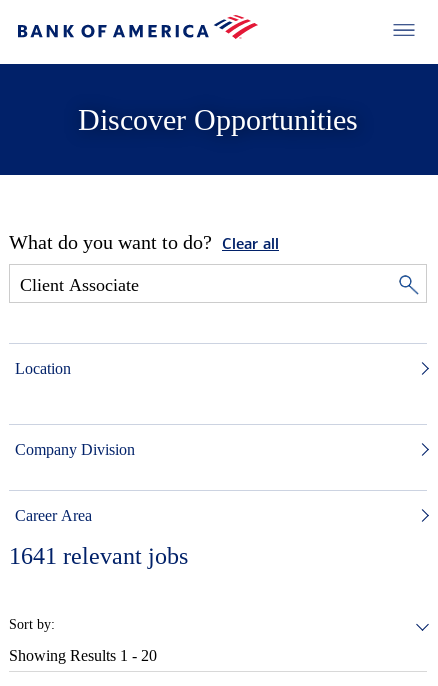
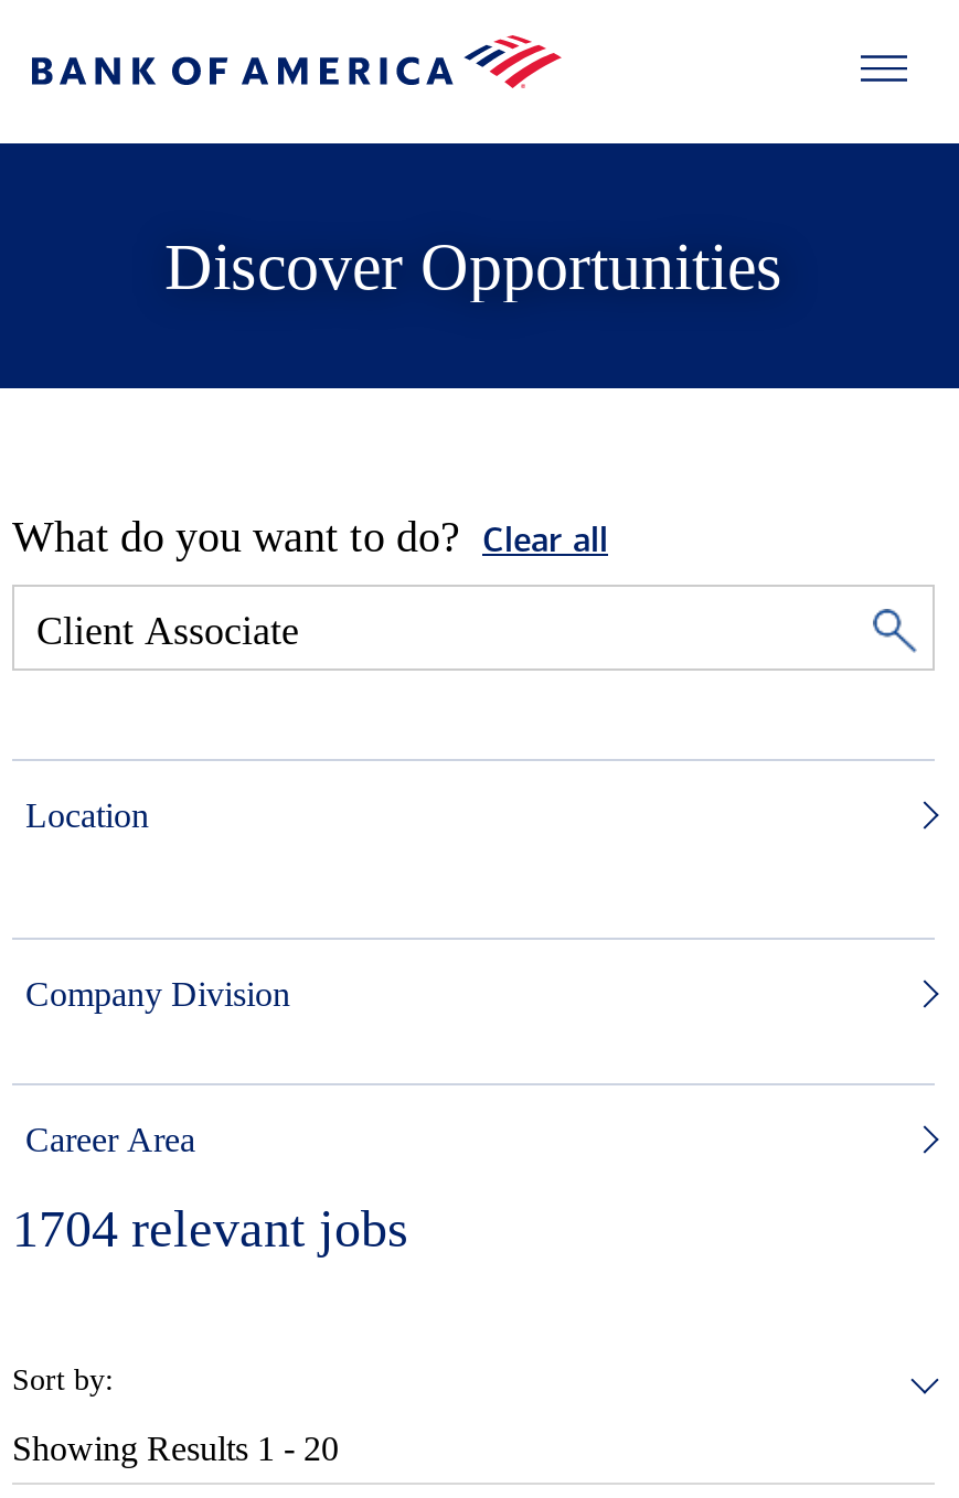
[9,543,188,569] 1641 relevant jobs -> [12,1200,407,1258] 1704 relevant jobs

